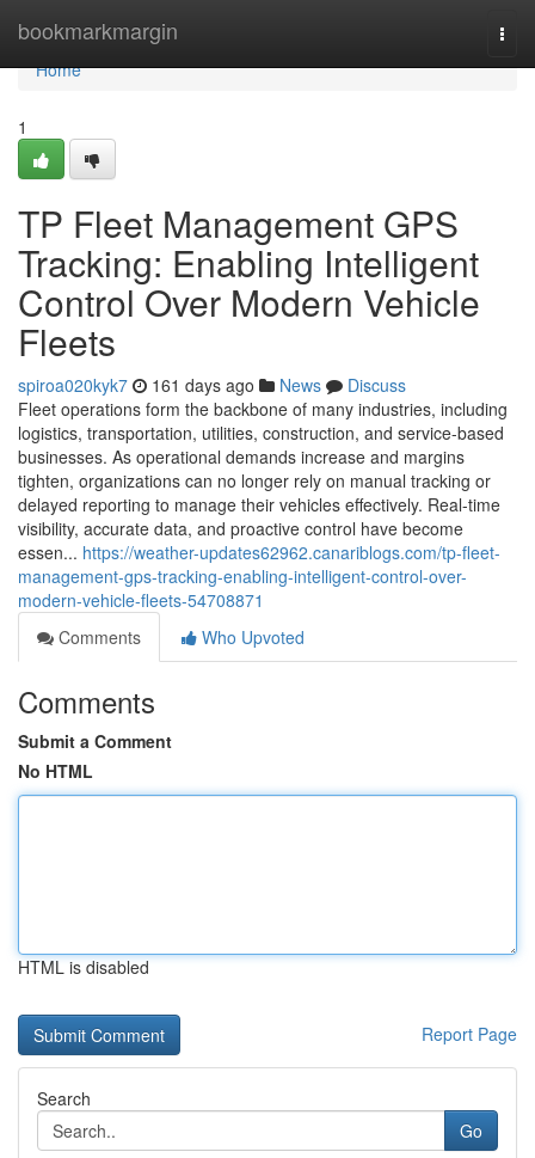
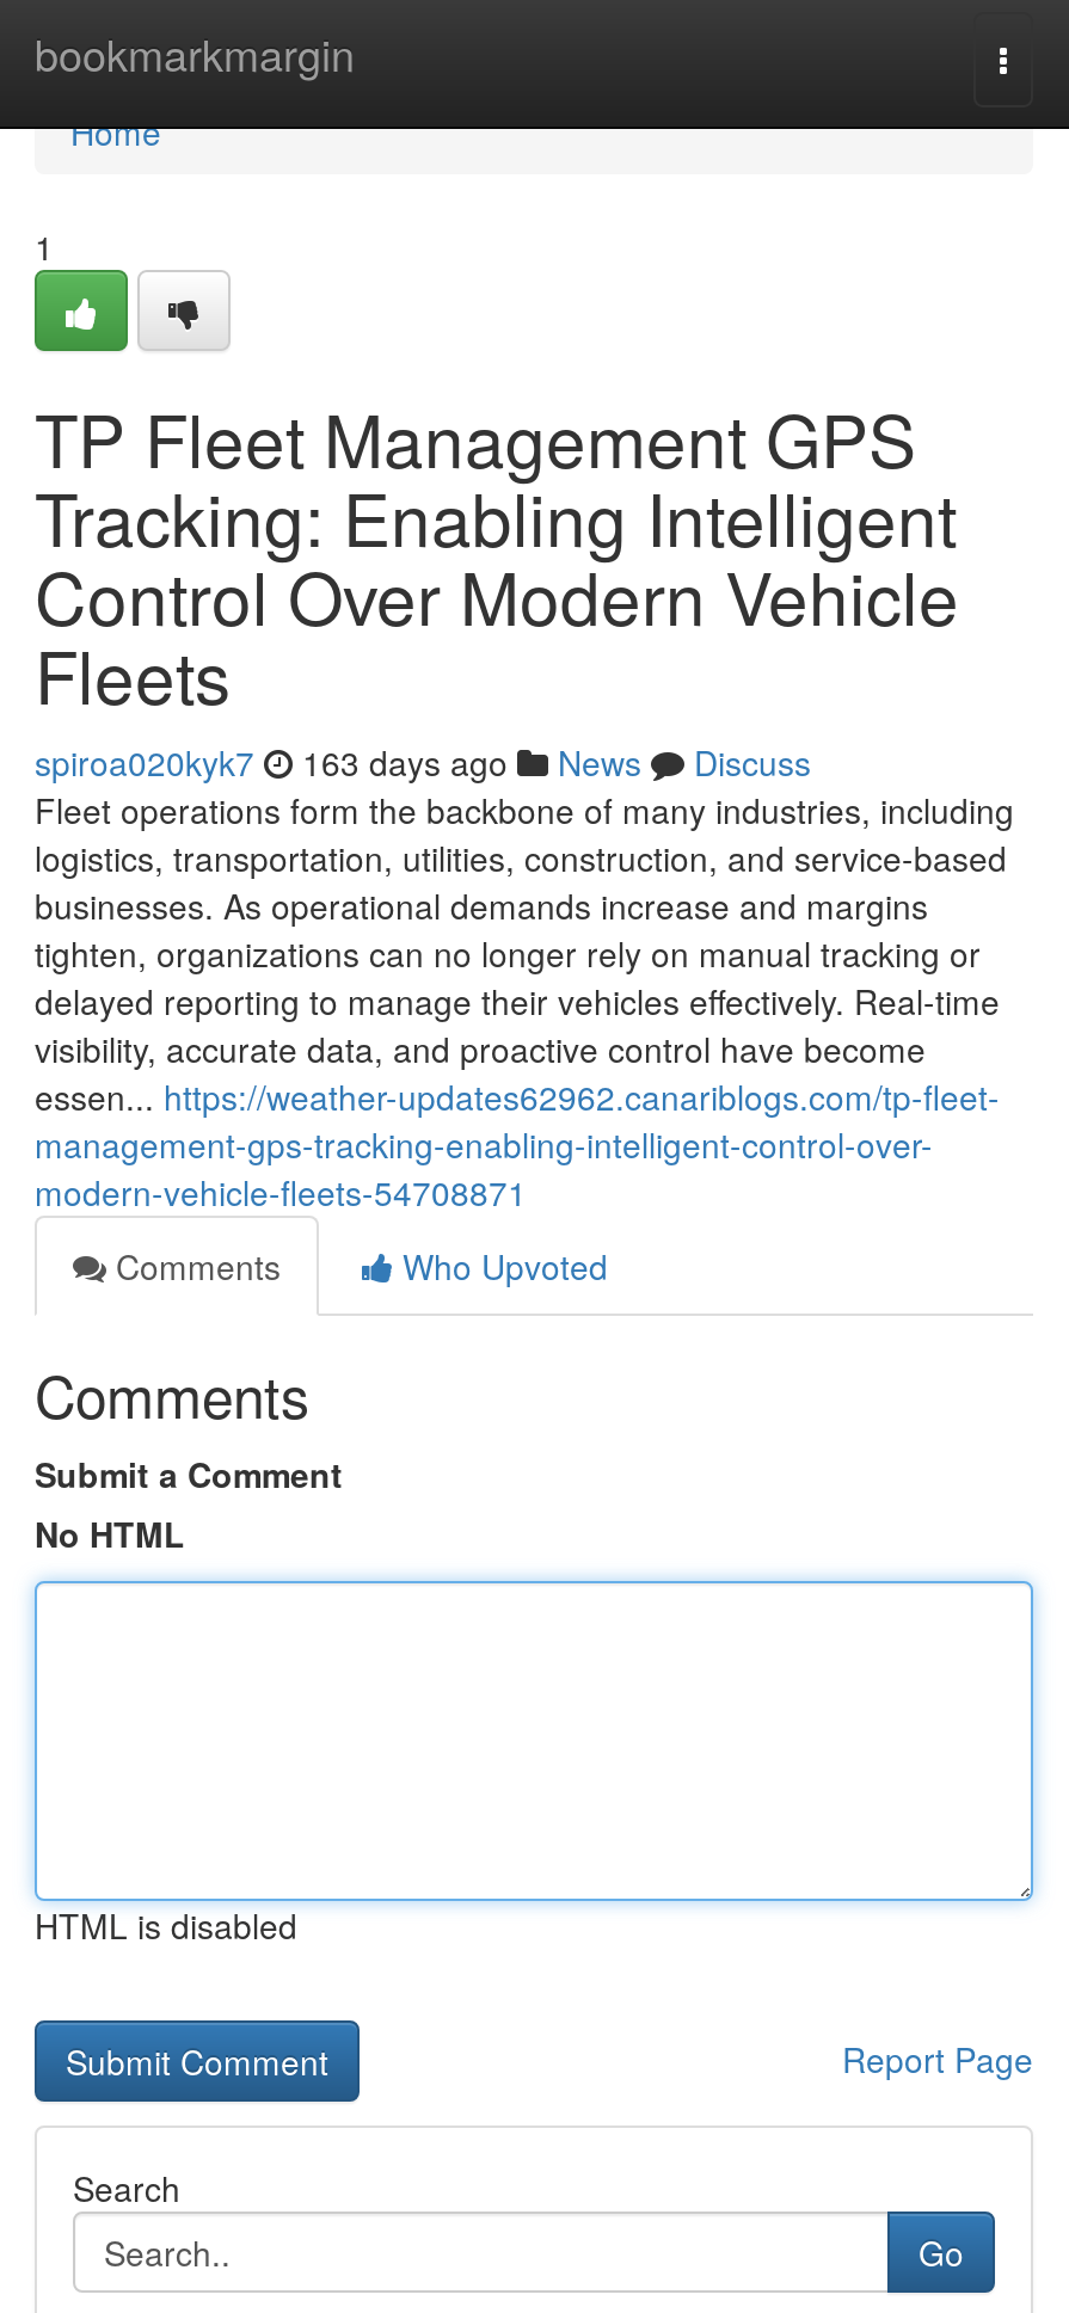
[18,373,406,397] spiroa020kyk7 161 days ago News Discuss -> [35,738,811,786] spiroa020kyk7 163 days ago News Discuss

